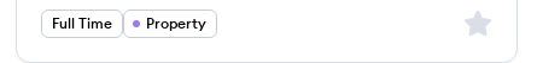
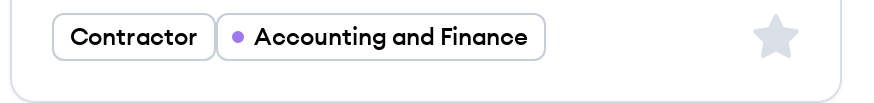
[52,14,206,32] Full Time | Property -> [70,21,528,51] Contractor | Accounting and Finance

